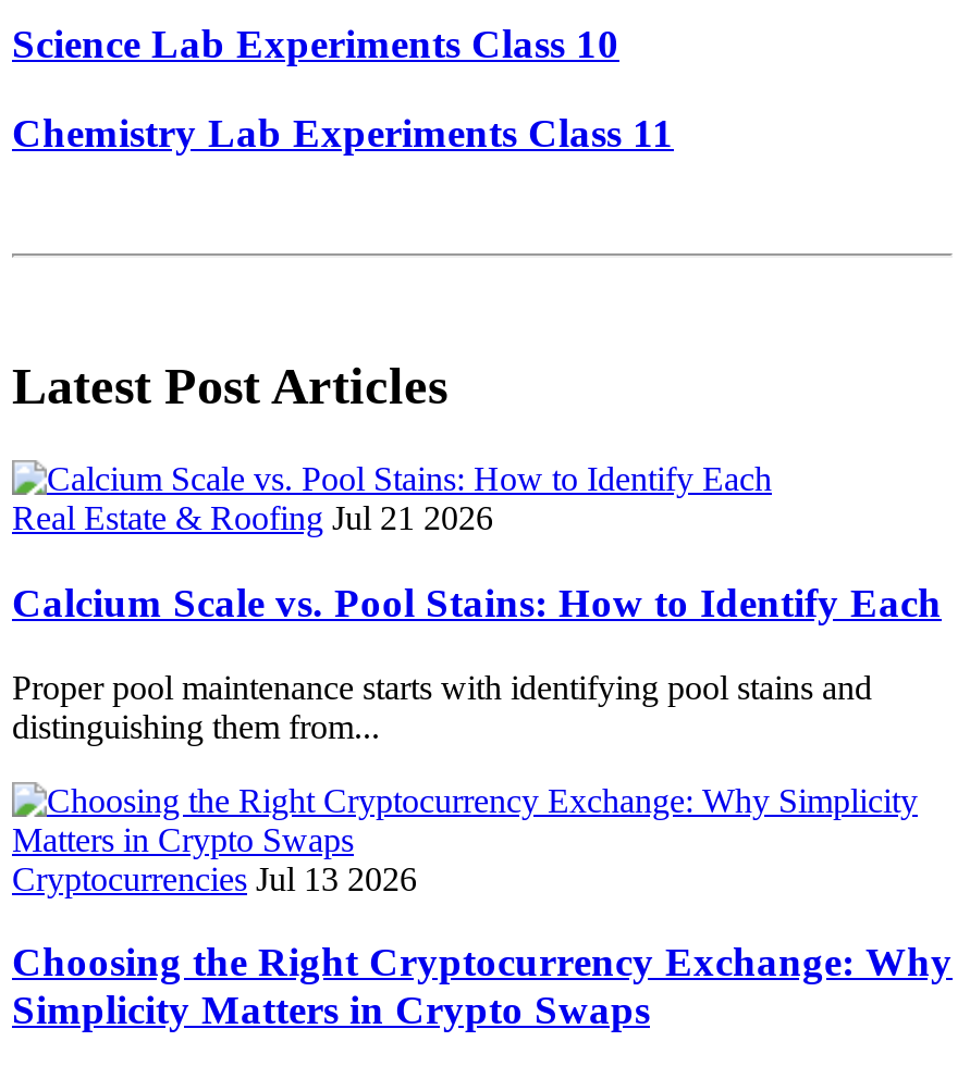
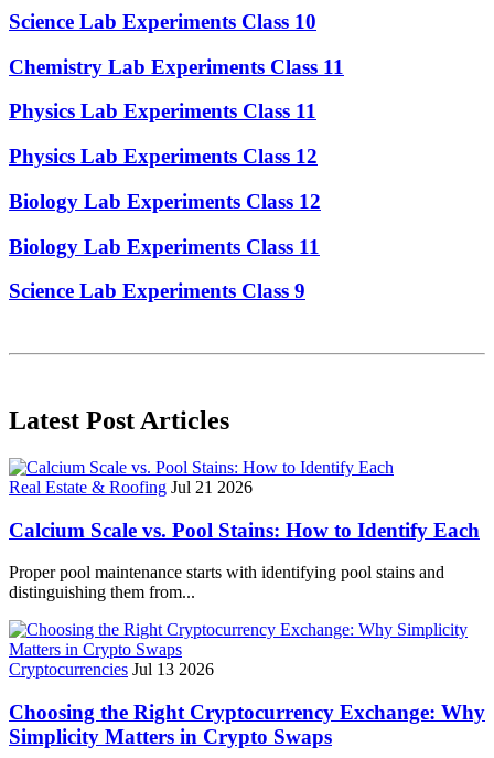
none -> [9,100,321,303] Physics Lab Experiments Class 11 | Physics Lab Experiments Class 12 | Biology Lab Experiments Class 12 | Biology Lab Experiments Class 11 | Science Lab Experiments Class 9

